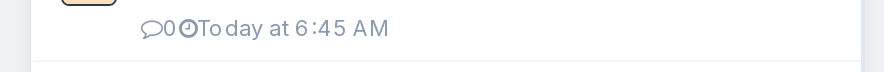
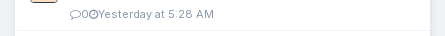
[197,14,389,42] Today at 6:45 AM -> [98,7,214,21] Yesterday at 5:28 AM

